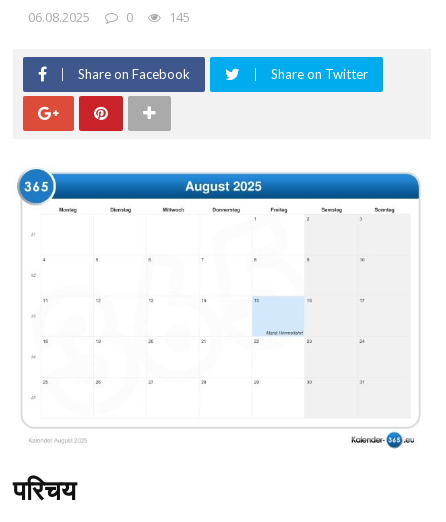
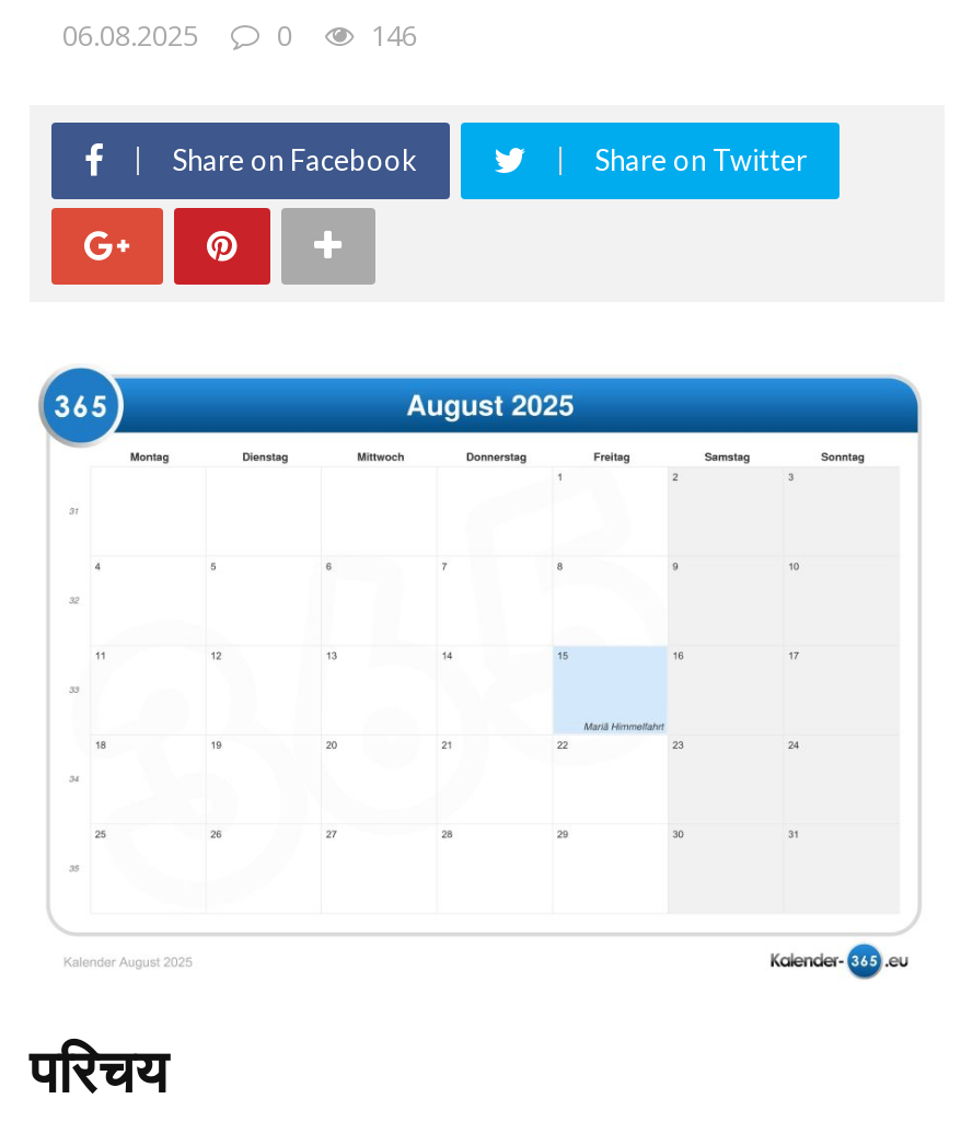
[28,8,190,26] 06.08.2025 0 145 -> [62,15,417,55] 06.08.2025 0 146

